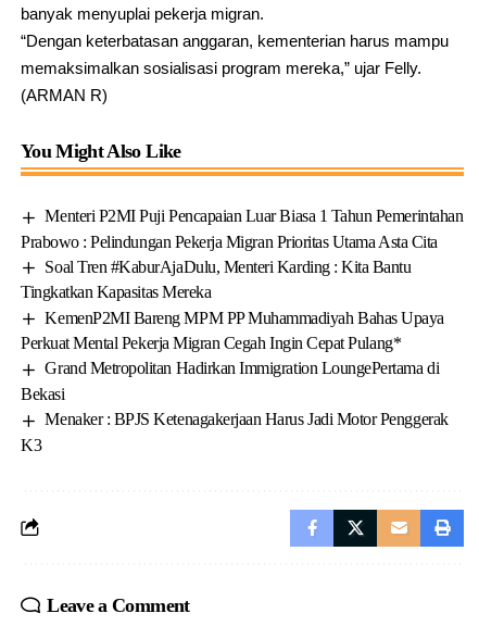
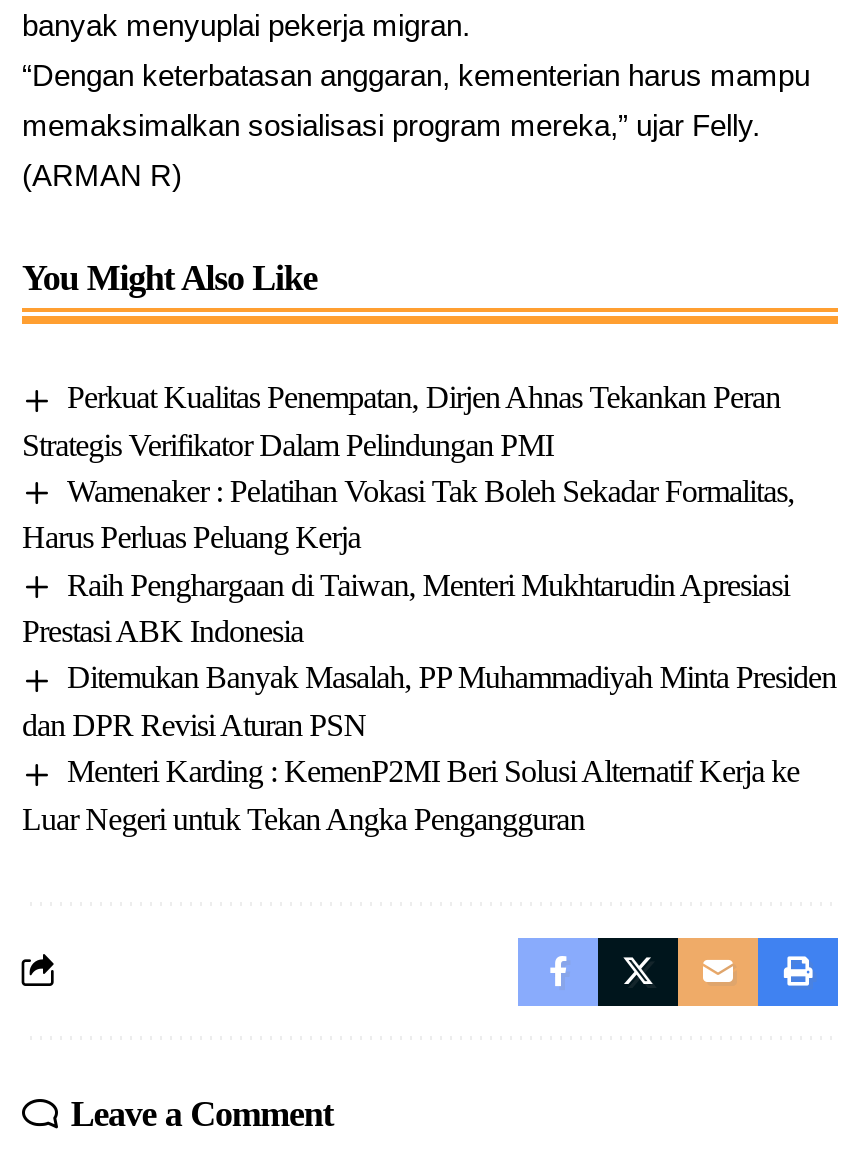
[21,206,463,454] Menteri P2MI Puji Pencapaian Luar Biasa 1 Tahun Pemerintahan | Prabowo : Pelindungan Pekerja Migran Prioritas Utama Asta Cita | Soal Tren #KaburAjaDulu, Menteri Karding : Kita Bantu | Tingkatkan Kapasitas Mereka | KemenP2MI Bareng MPM PP Muhammadiyah Bahas Upaya | Perkuat Mental Pekerja Migran Cegah Ingin Cepat Pulang* | Grand Metropolitan Hadirkan Immigration LoungePertama di | Bekasi | Menaker : BPJS Ketenagakerjaan Harus Jadi Motor Penggerak | K3 -> [22,380,836,836] Perkuat Kualitas Penempatan, Dirjen Ahnas Tekankan Peran | Strategis Verifikator Dalam Pelindungan PMI | Wamenaker : Pelatihan Vokasi Tak Boleh Sekadar Formalitas, | Harus Perluas Peluang Kerja | Raih Penghargaan di Taiwan, Menteri Mukhtarudin Apresiasi | Prestasi ABK Indonesia | Ditemukan Banyak Masalah, PP Muhammadiyah Minta Presiden | dan DPR Revisi Aturan PSN | Menteri Karding : KemenP2MI Beri Solusi Alternatif Kerja ke | Luar Negeri untuk Tekan Angka Pengangguran

